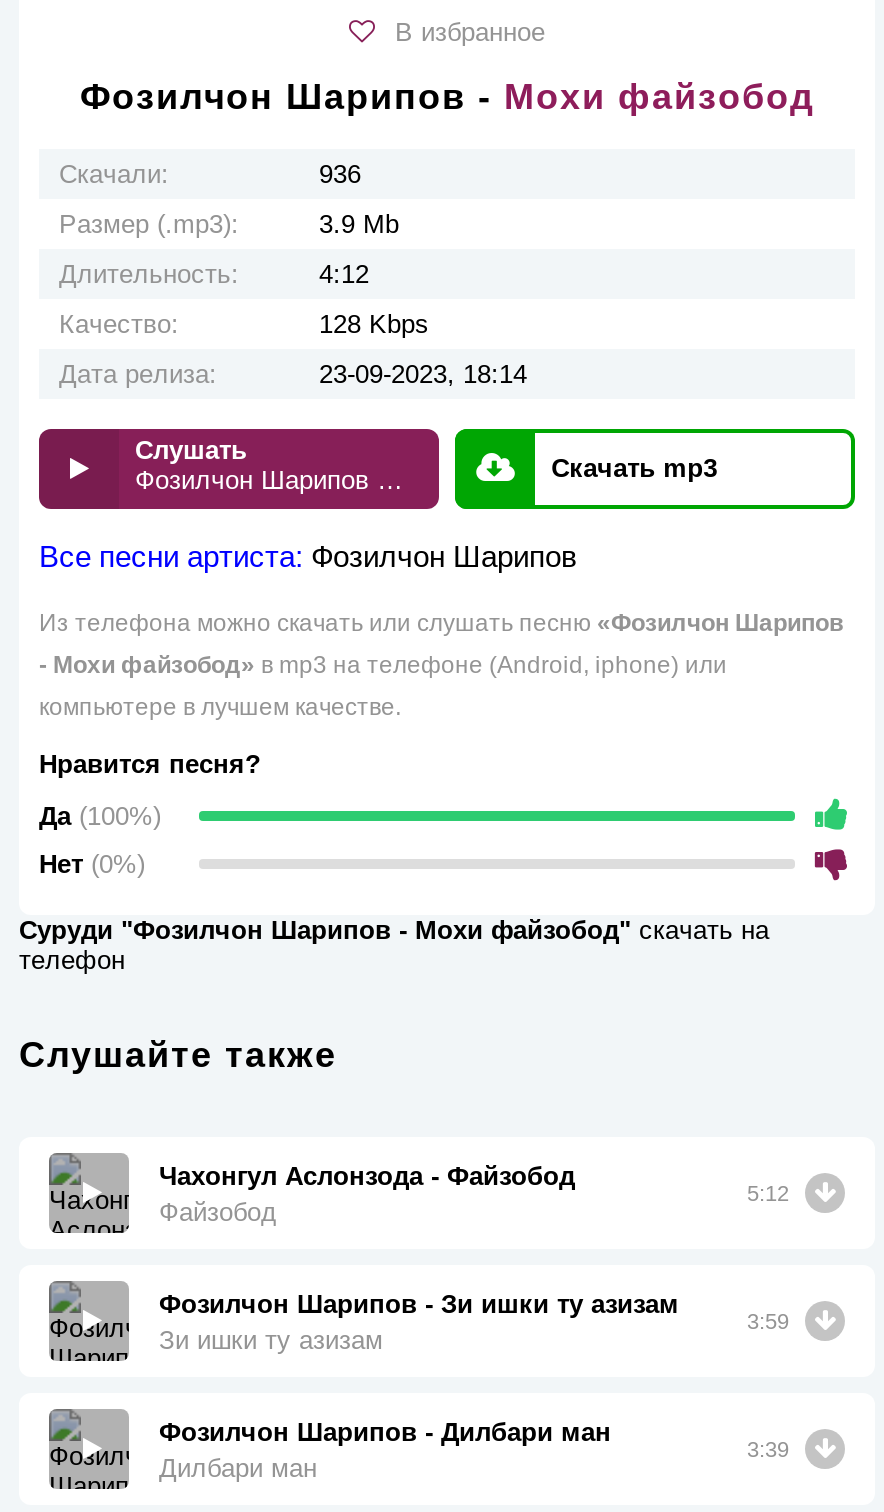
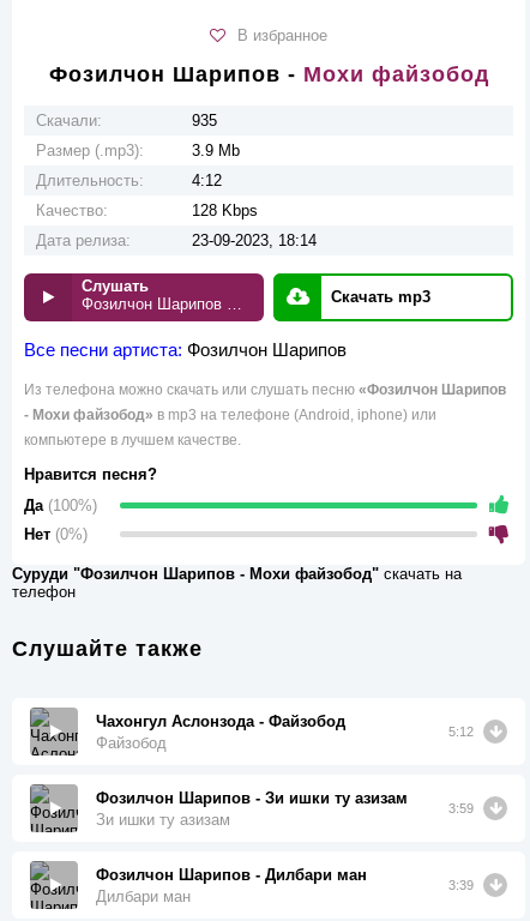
[319,159,361,189] 936 -> [192,112,217,130] 935

